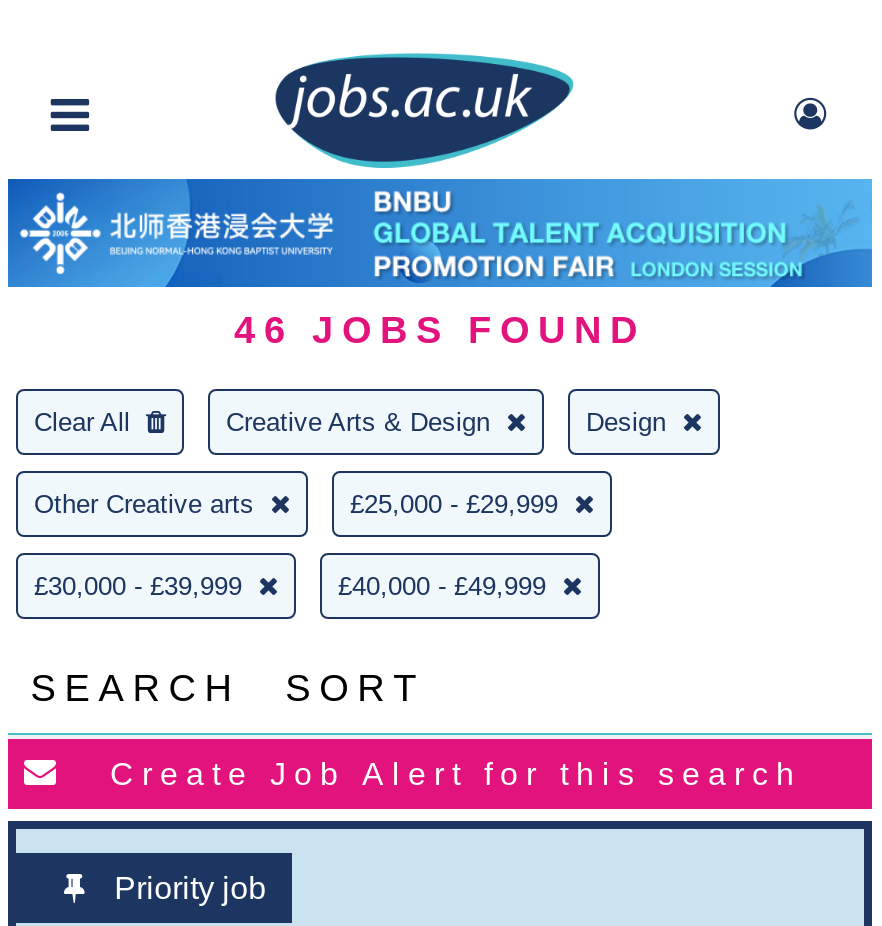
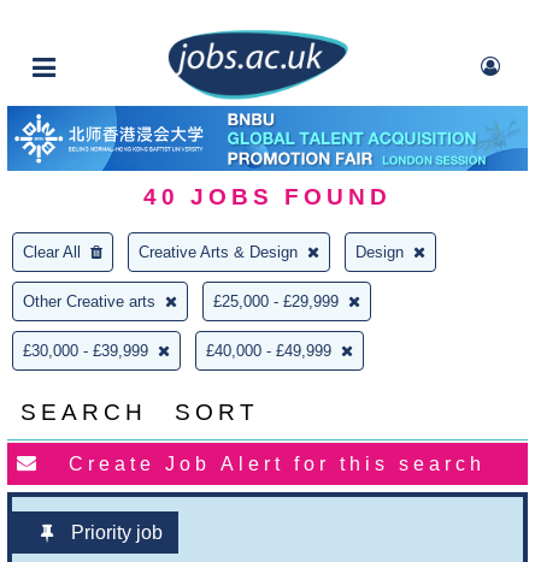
[234,308,646,350] 46 JOBS FOUND -> [143,184,392,209] 40 JOBS FOUND

